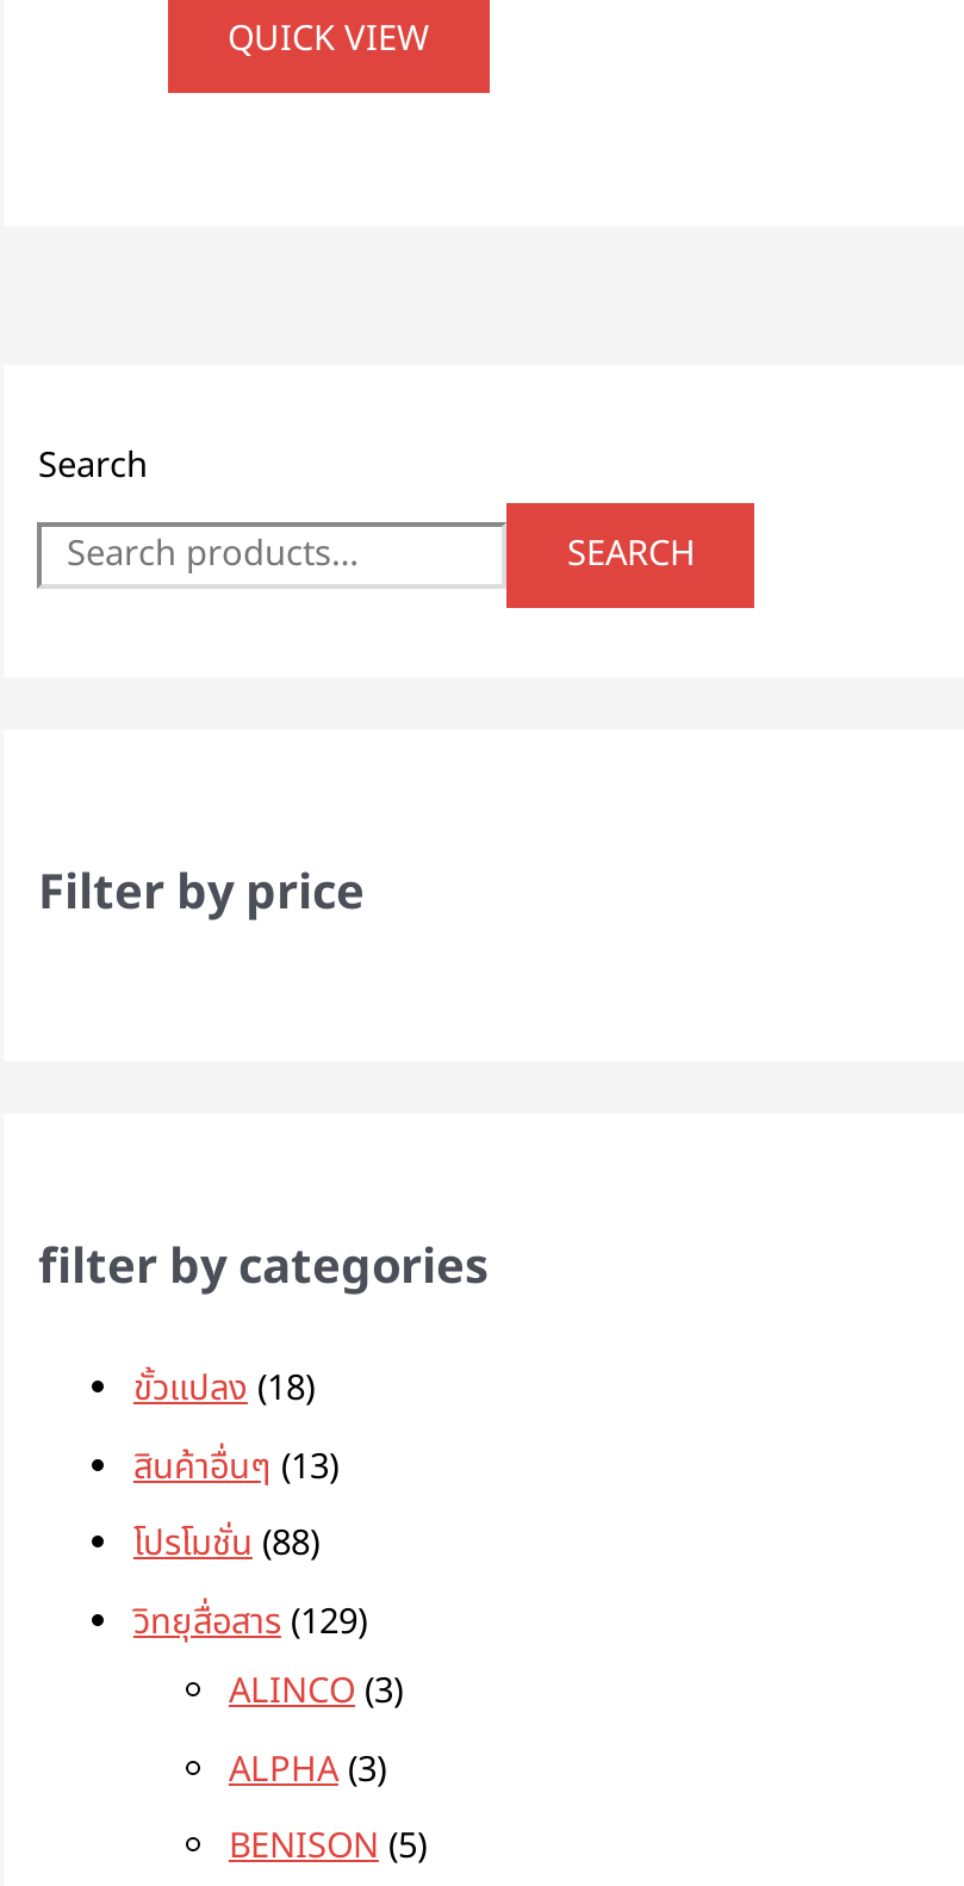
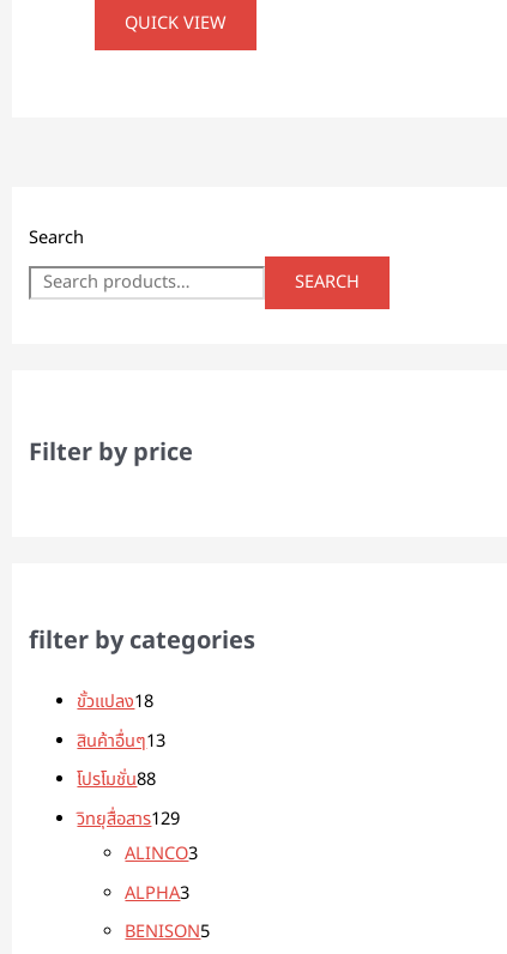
[133,1364,305,1416] ขั้วแปลง 18 -> [77,689,154,715] ขั้วแปลง18
[133,1442,329,1494] สินค้าอื่นๆ 13 -> [77,728,166,755] สินค้าอื่นๆ13
[133,1520,310,1572] โปรโมชั่น 88 -> [77,767,156,794] โปรโมชั่น88
[133,1597,357,1650] วิทยุสื่อสาร 129 -> [77,807,180,833] วิทยุสื่อสาร129

